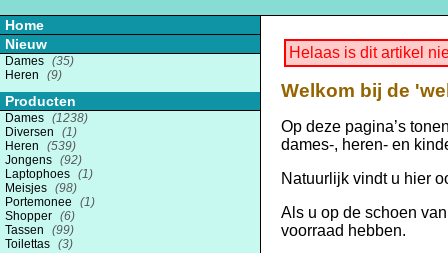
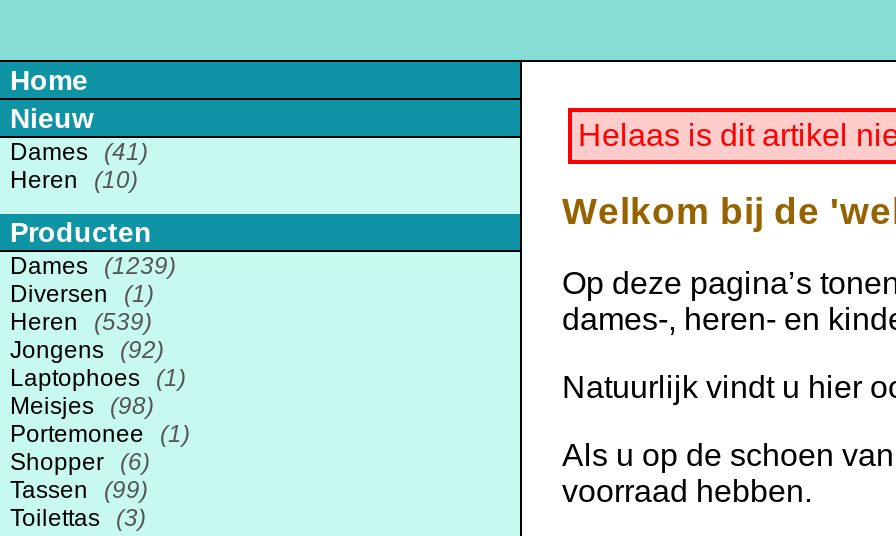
[5,54,74,68] Dames (35) -> [10,138,148,166] Dames (41)
[5,68,62,82] Heren (9) -> [10,166,138,194] Heren (10)
[5,111,88,125] Dames (1238) -> [10,252,176,280] Dames (1239)

